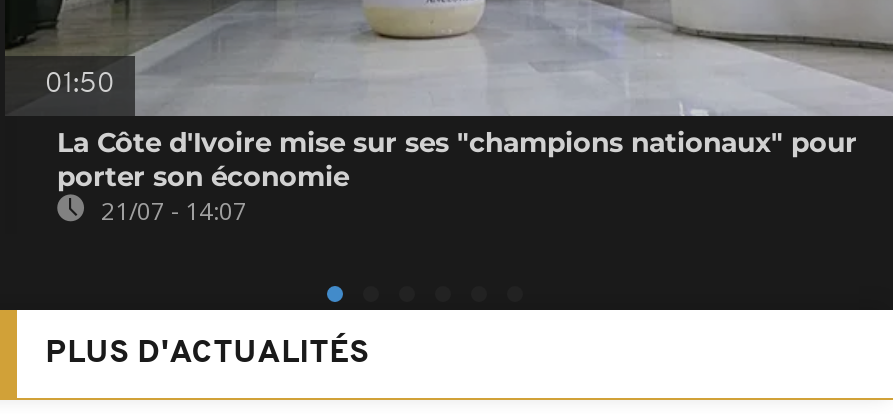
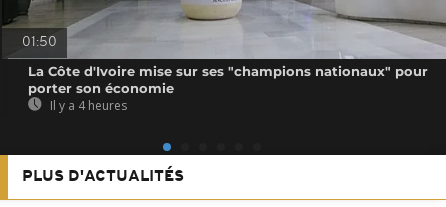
[95,194,247,228] 21/07 - 14:07 -> [47,97,127,114] Il y a 4 heures

